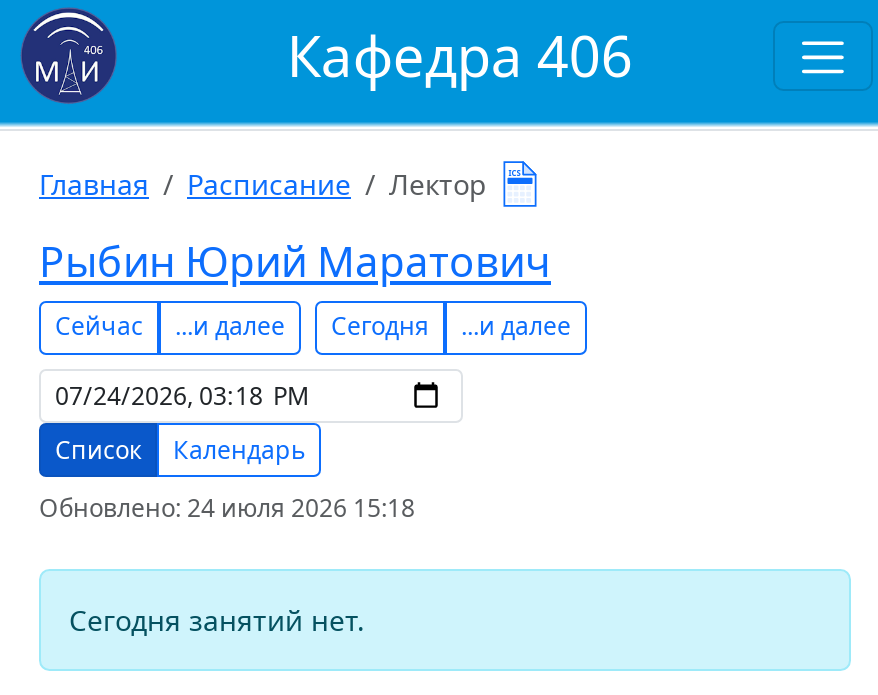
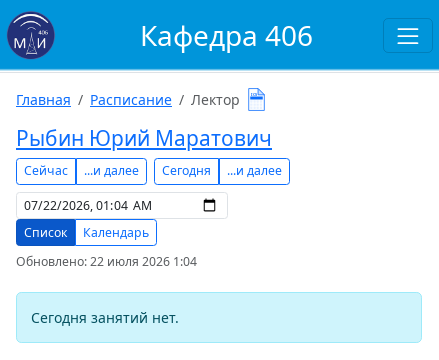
[39,492,415,526] Обновлено: 24 июля 2026 15:18 -> [16,253,197,270] Обновлено: 22 июля 2026 1:04

